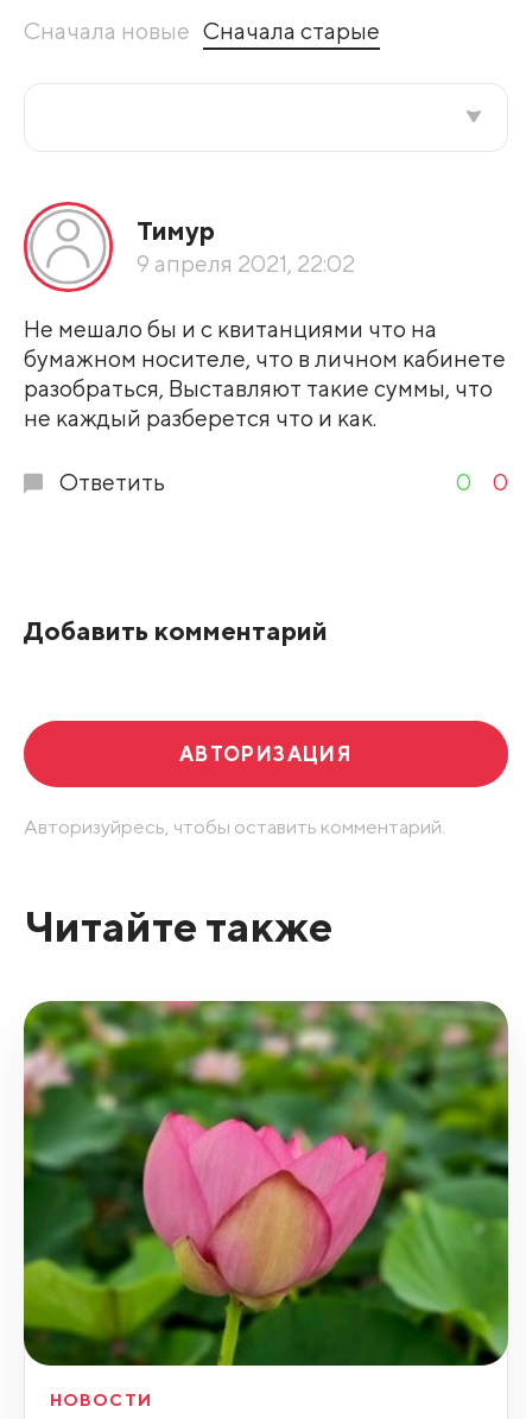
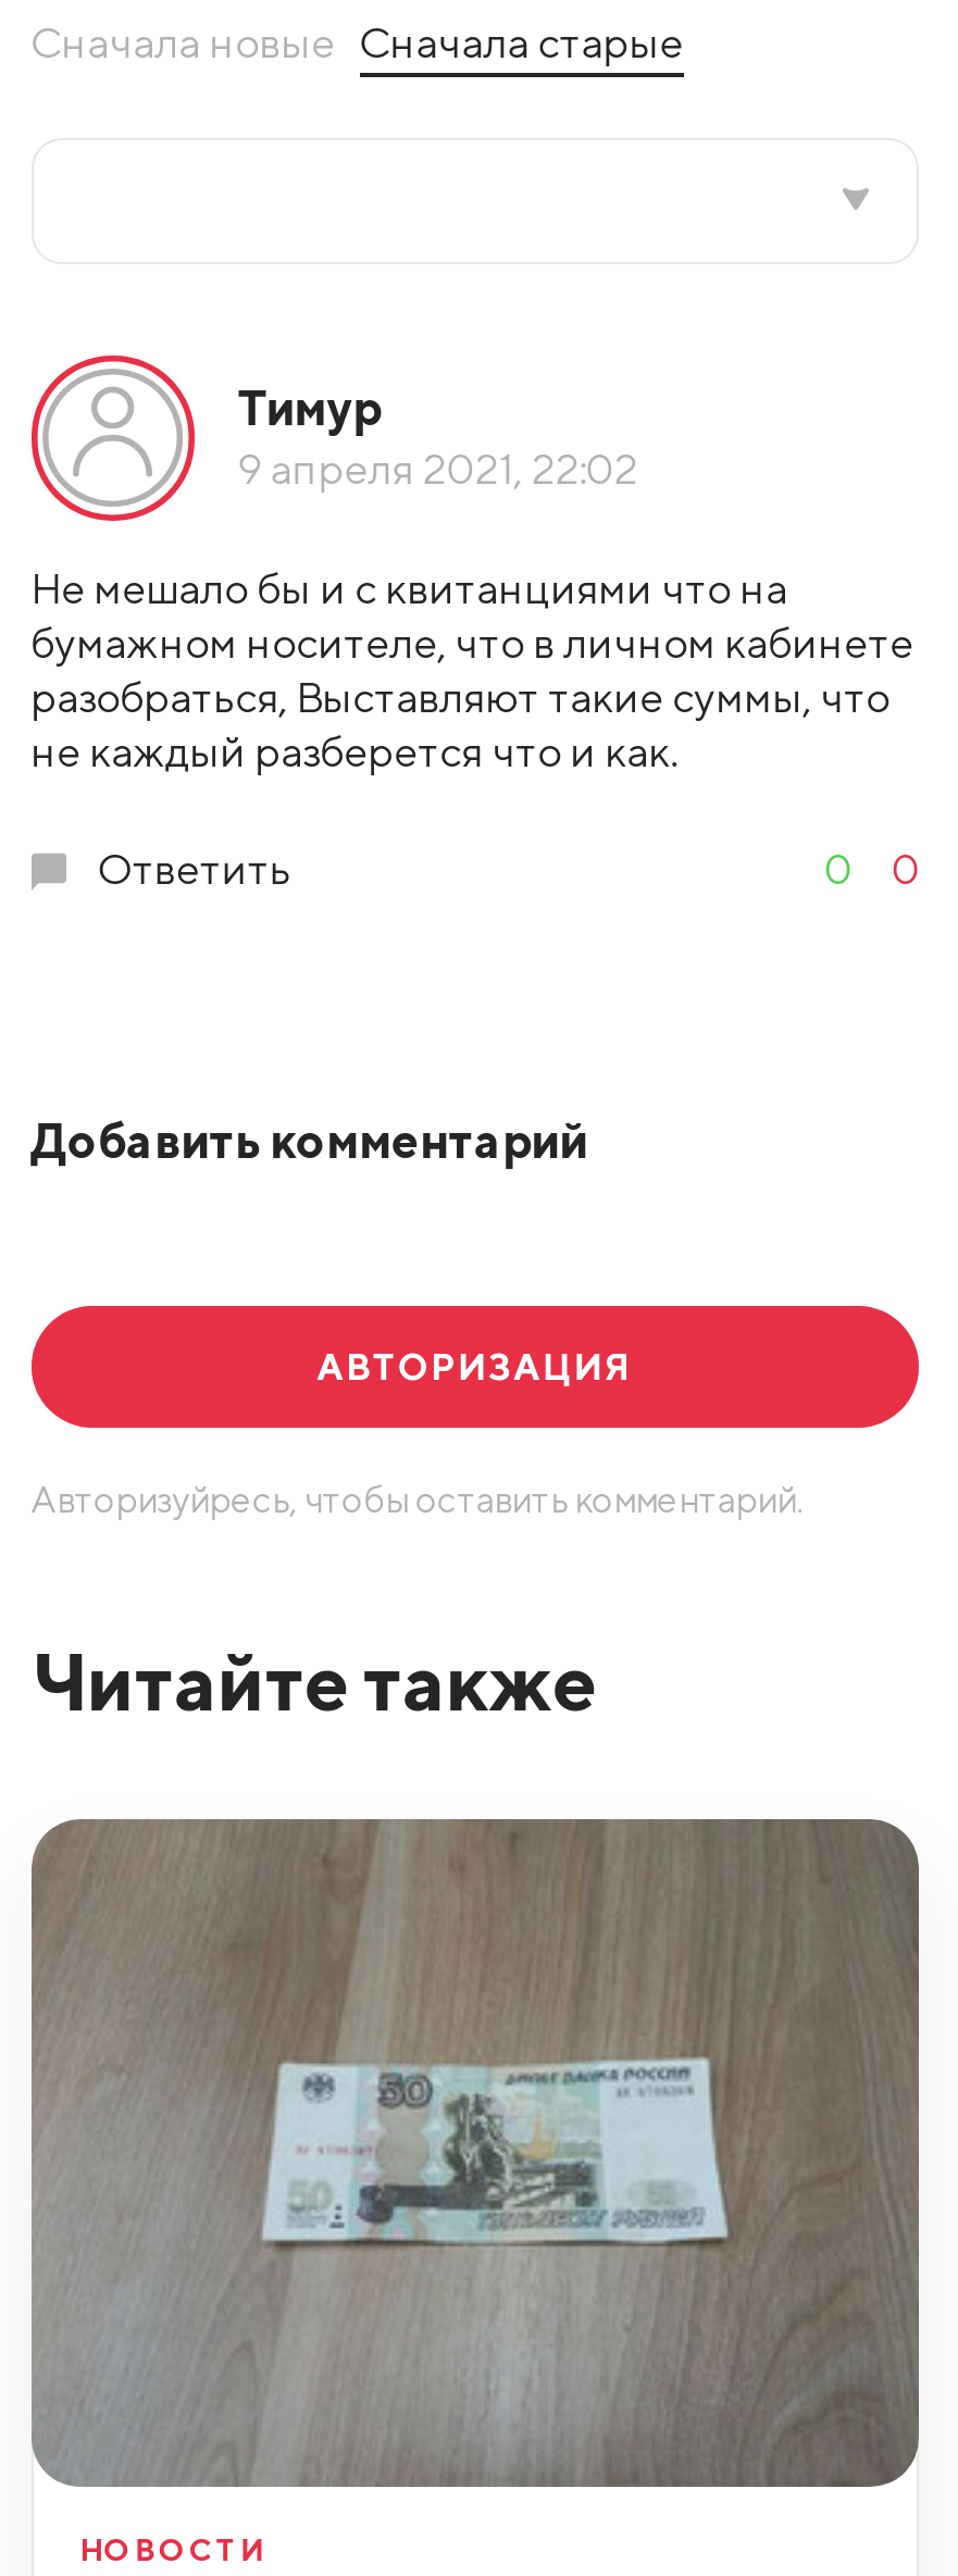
[23,1001,509,1367] [image] -> [29,1817,921,2489] [image]

